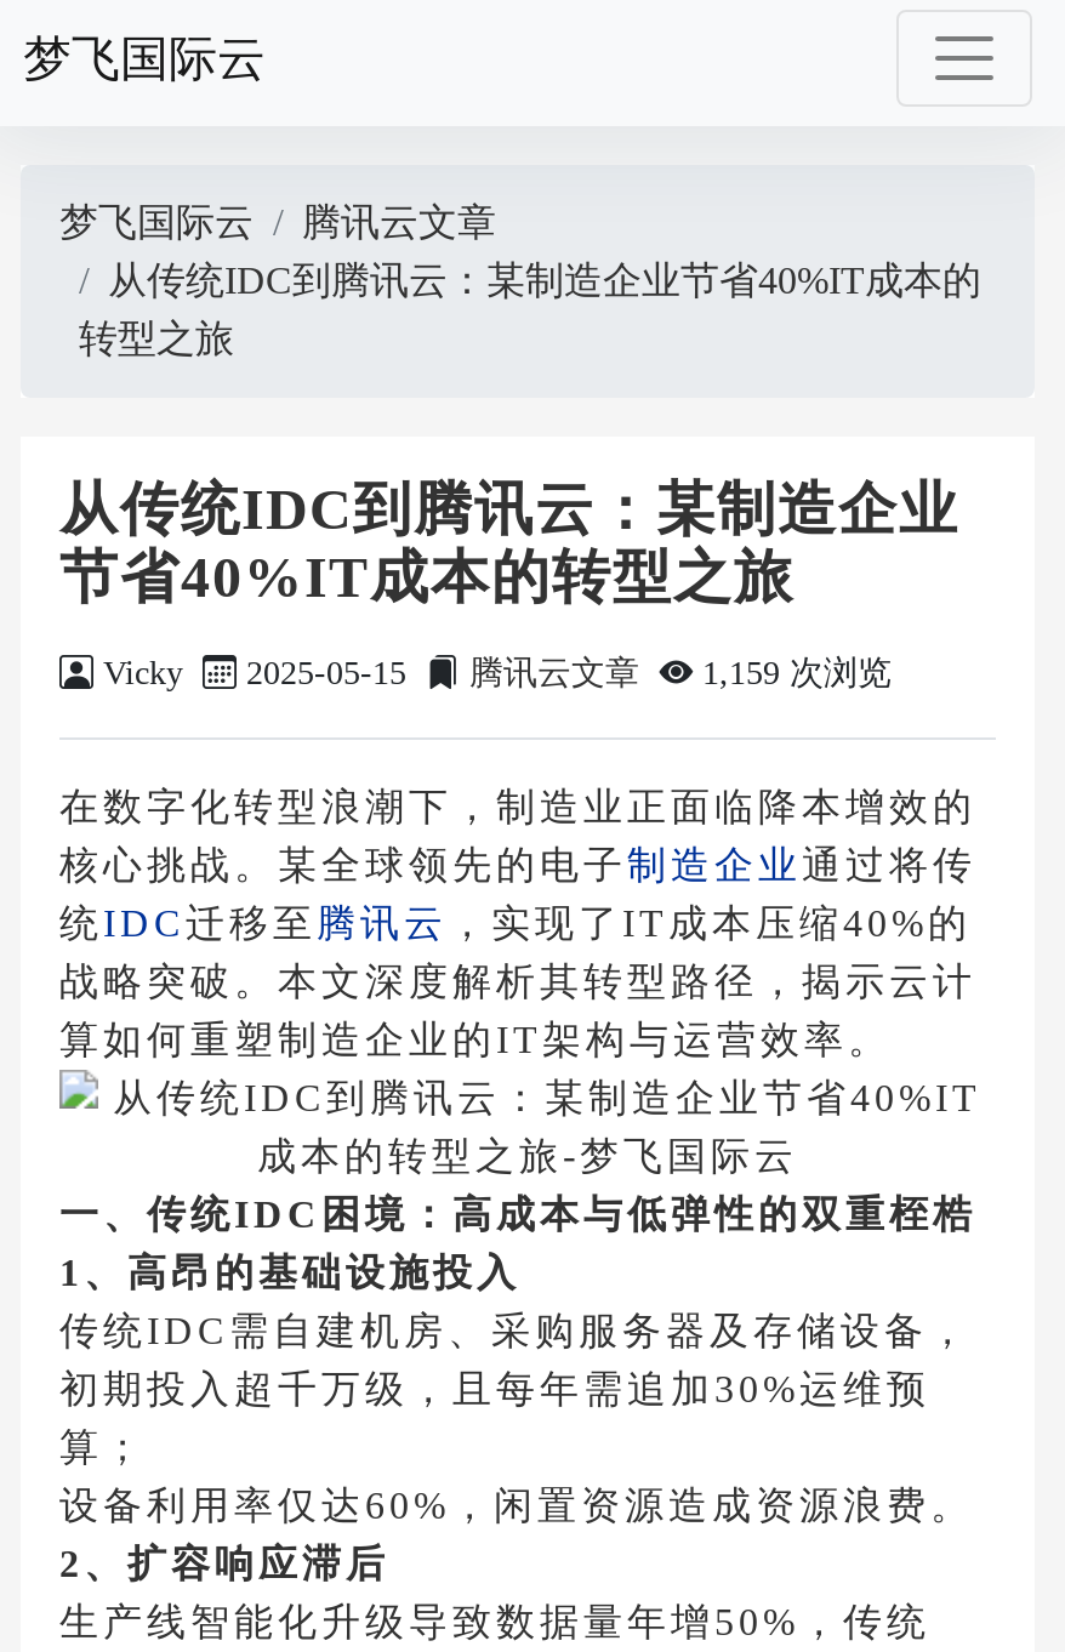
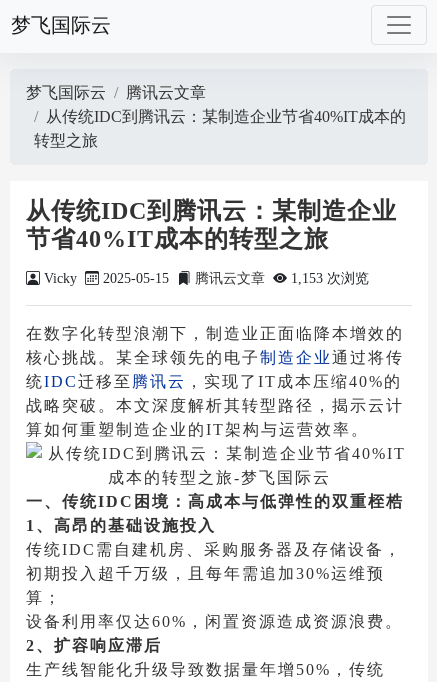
[93,655,892,691] Vicky 2025-05-15 腾讯云文章 1,159 次浏览 -> [40,271,369,286] Vicky 2025-05-15 腾讯云文章 1,153 次浏览

